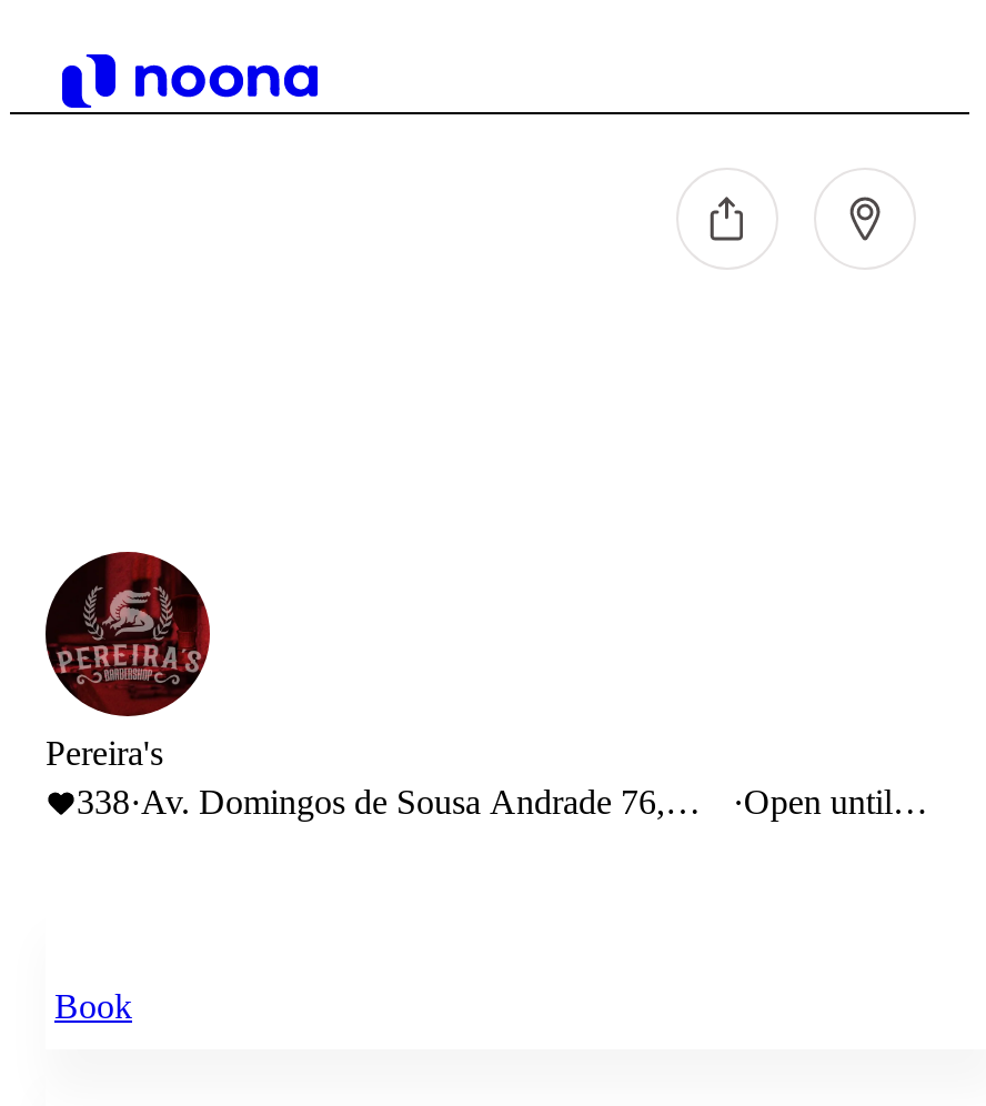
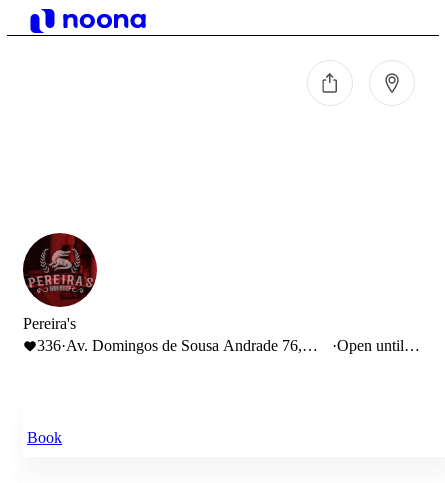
[77,783,665,821] 338 · Av. Domingos de Sousa Andrade 76, -> [37,337,302,354] 336 · Av. Domingos de Sousa Andrade 76,

